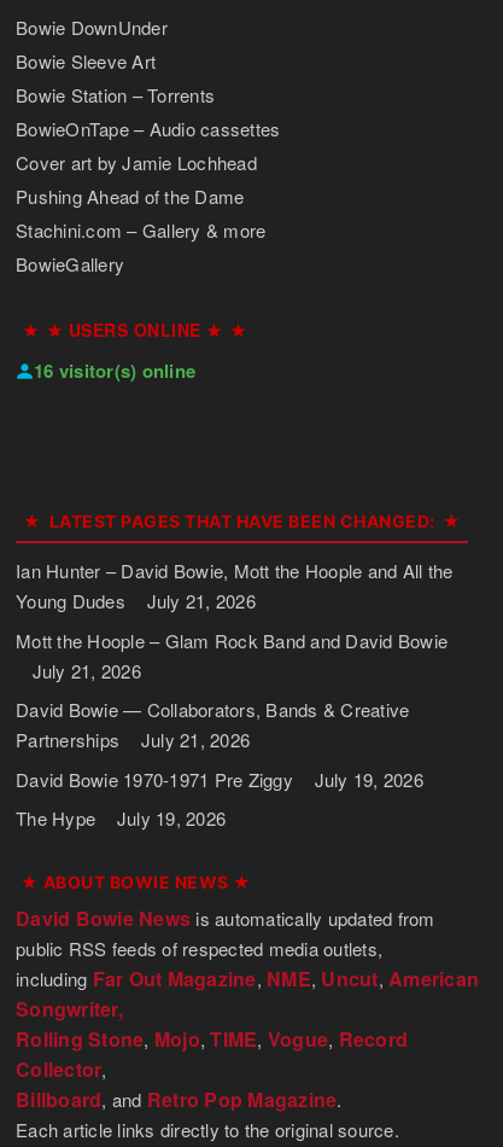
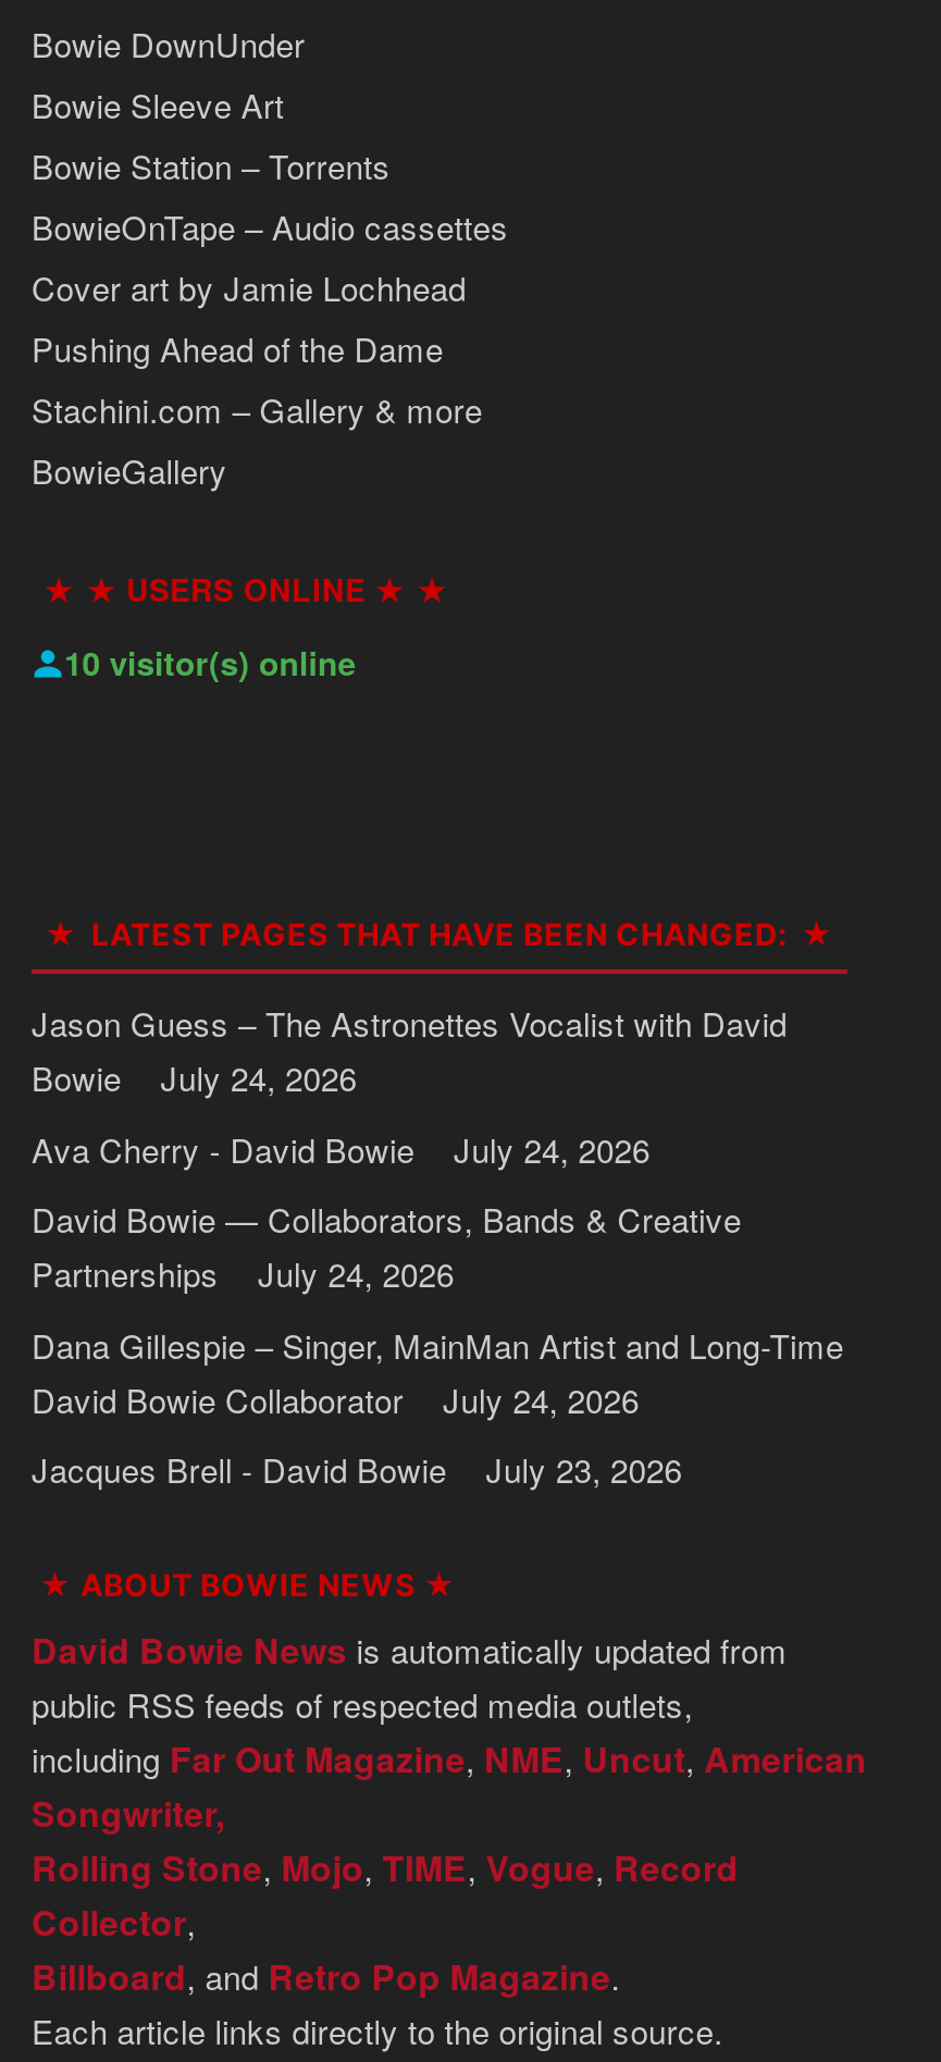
[34,358,195,384] 16 visitor(s) online -> [64,639,356,687] 10 visitor(s) online
[16,558,453,613] Ian Hunter – David Bowie, Mott the Hoople and All the | Young Dudes | July 21, 2026 -> [32,1000,787,1100] Jason Guess – The Astronettes Vocalist with David | Bowie | July 24, 2026
[16,627,448,683] Mott the Hoople – Glam Rock Band and David Bowie | July 21, 2026 -> [32,1125,650,1171] Ava Cherry - David Bowie | July 24, 2026
moved [16,697,409,752] -> [32,1196,741,1296]: David Bowie — Collaborators, Bands & Creative | Partnerships
[16,727,250,752] Partnerships July 21, 2026 -> [32,1250,454,1296] Partnerships July 24, 2026
[16,766,423,792] David Bowie 1970-1971 Pre Ziggy | July 19, 2026 -> [32,1321,844,1421] Dana Gillespie – Singer, MainMan Artist and Long-Time | David Bowie Collaborator | July 24, 2026
[16,805,226,831] The Hype | July 19, 2026 -> [32,1446,682,1492] Jacques Brell - David Bowie | July 23, 2026

